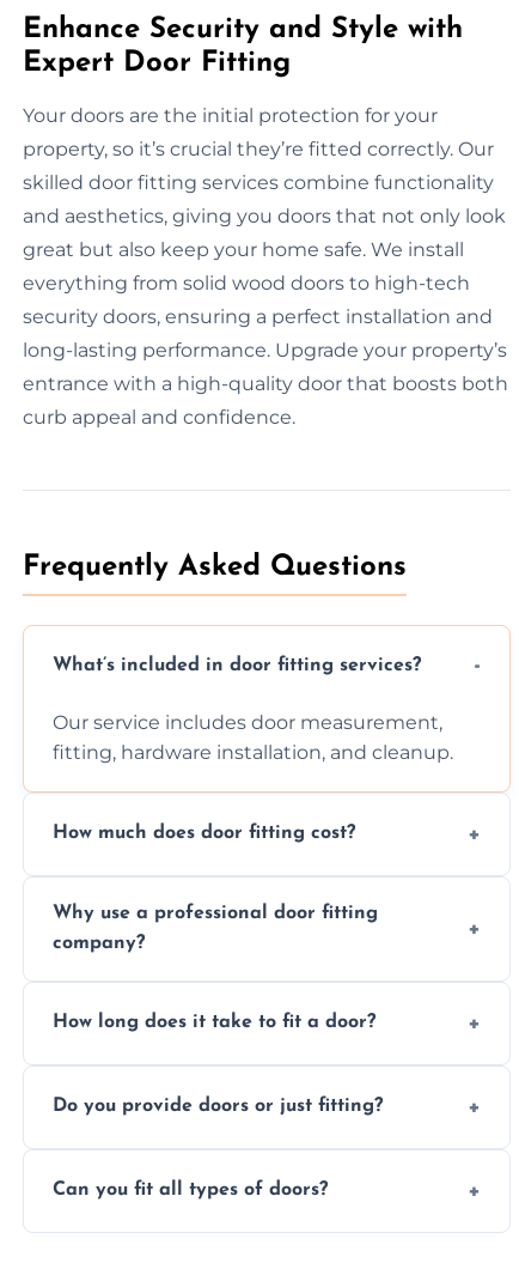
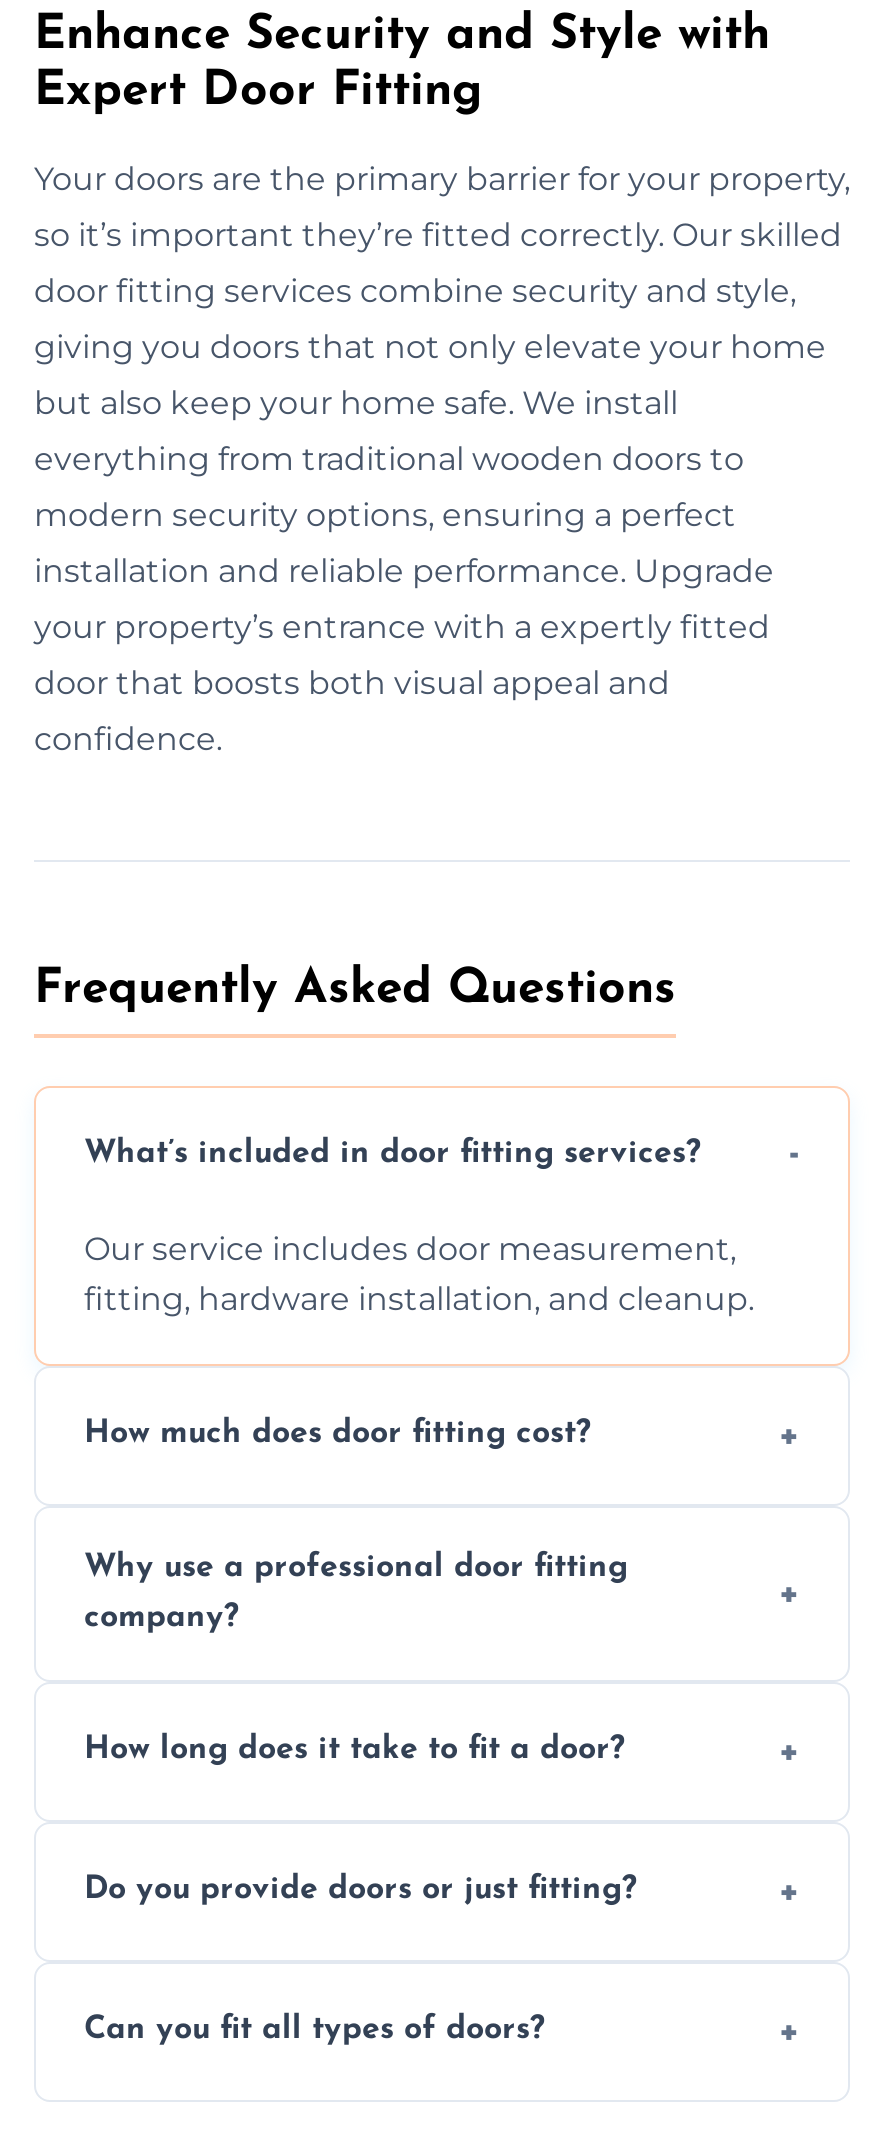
[23,104,508,428] Your doors are the initial protection for your | property, so it’s crucial they’re fitted correctly. Our | skilled door fitting services combine functionality | and aesthetics, giving you doors that not only look | great but also keep your home safe. We install | everything from solid wood doors to high-tech | security doors, ensuring a perfect installation and | long-lasting performance. Upgrade your property’s | entrance with a high-quality door that boosts both | curb appeal and confidence. -> [34,159,850,757] Your doors are the primary barrier for your property, | so it’s important they’re fitted correctly. Our skilled | door fitting services combine security and style, | giving you doors that not only elevate your home | but also keep your home safe. We install | everything from traditional wooden doors to | modern security options, ensuring a perfect | installation and reliable performance. Upgrade | your property’s entrance with a expertly fitted | door that boosts both visual appeal and | confidence.

